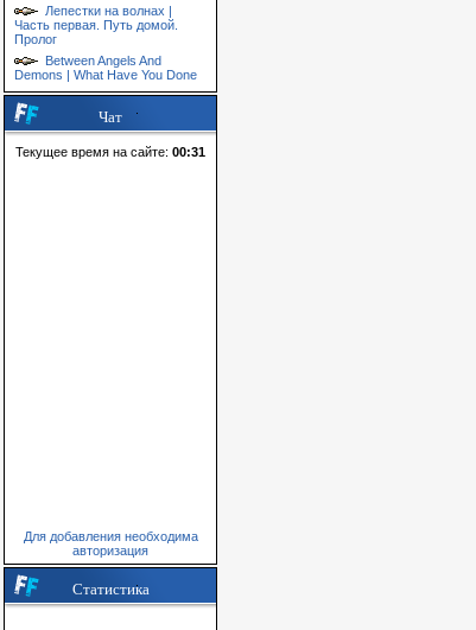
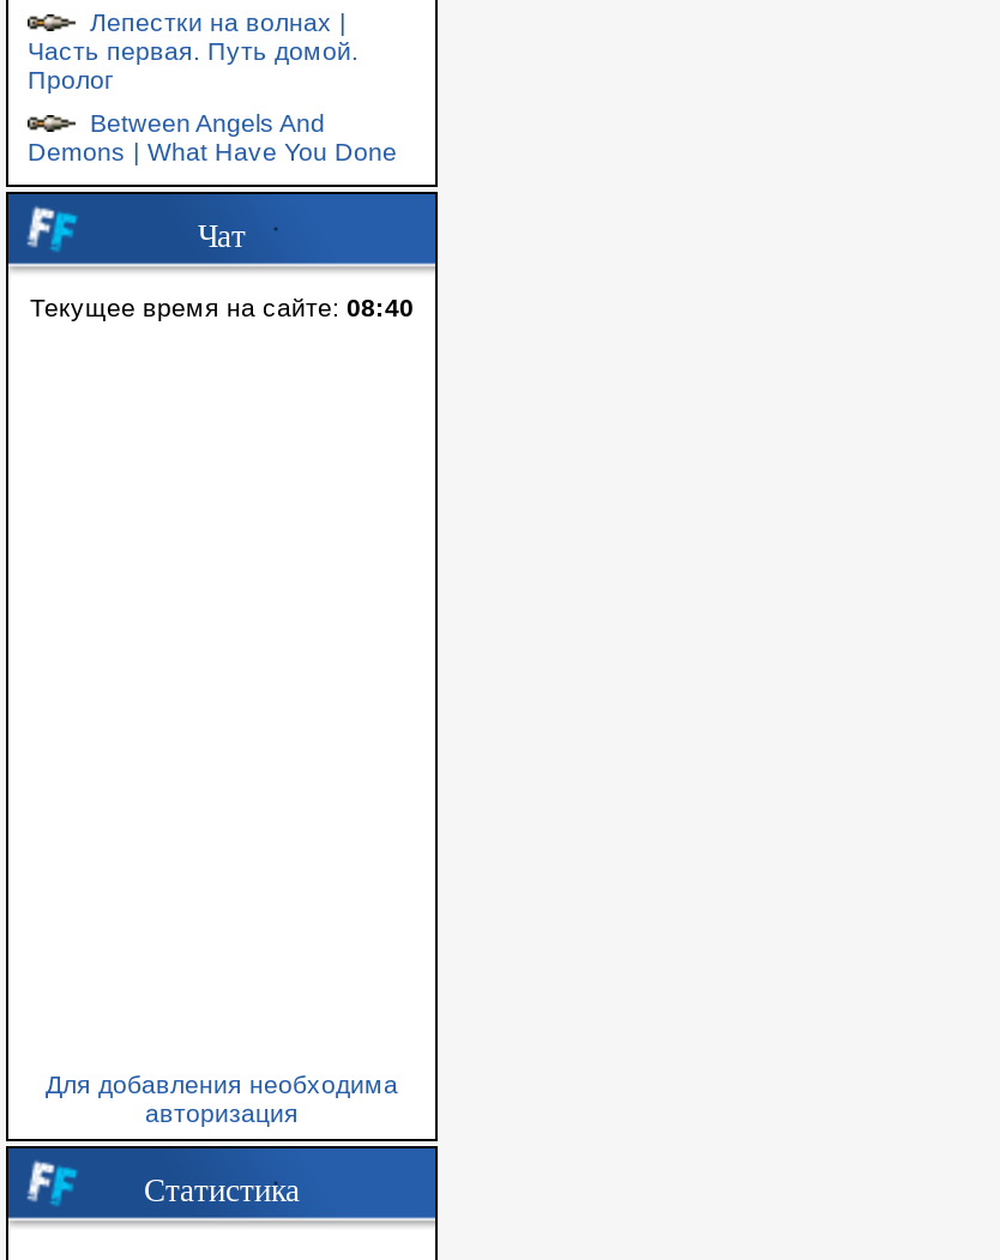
[15,145,205,159] Текущее время на сайте: 00:31 -> [30,293,414,321] Текущее время на сайте: 08:40

